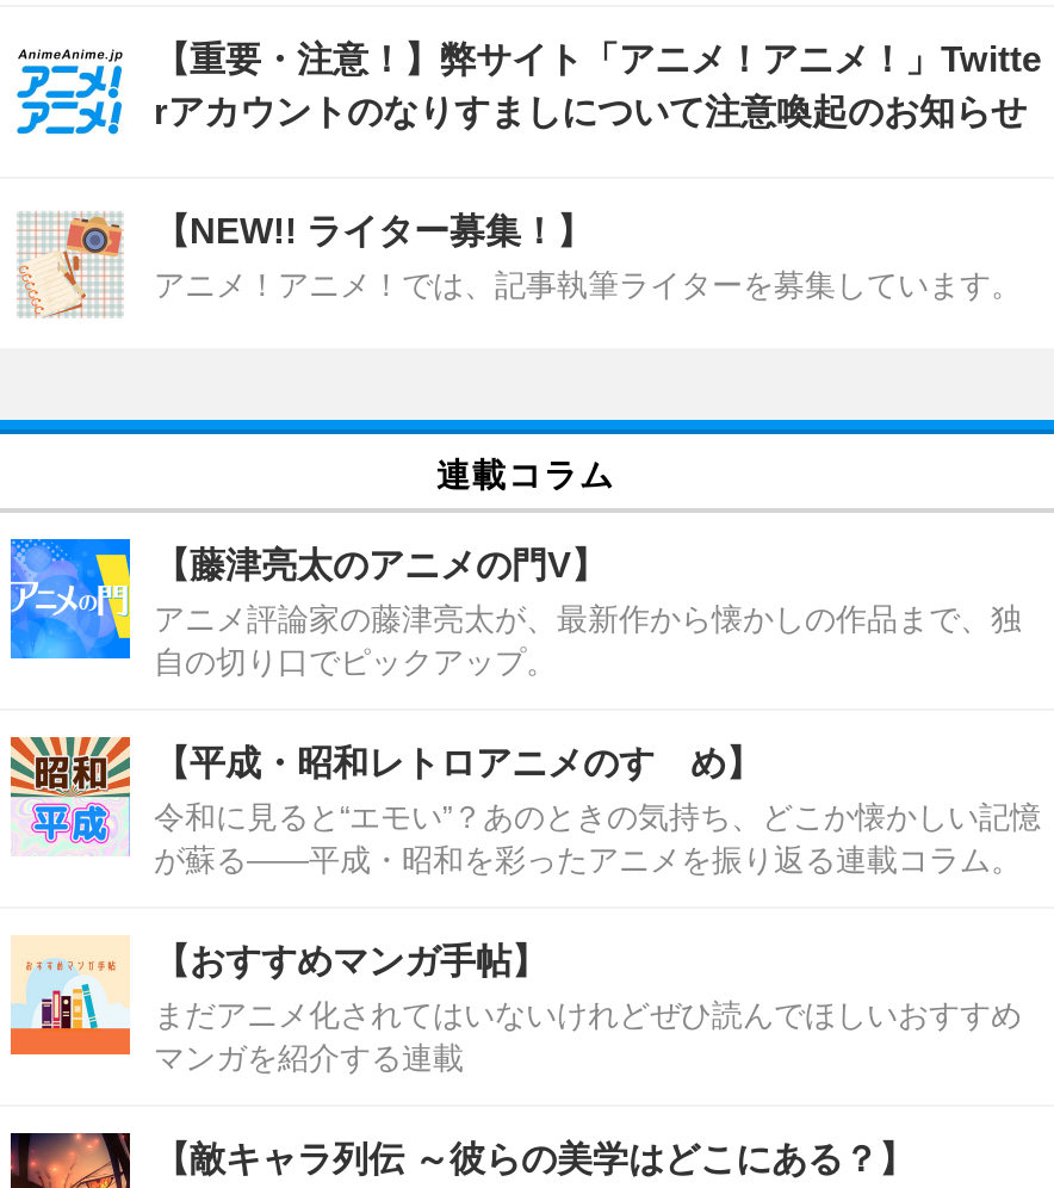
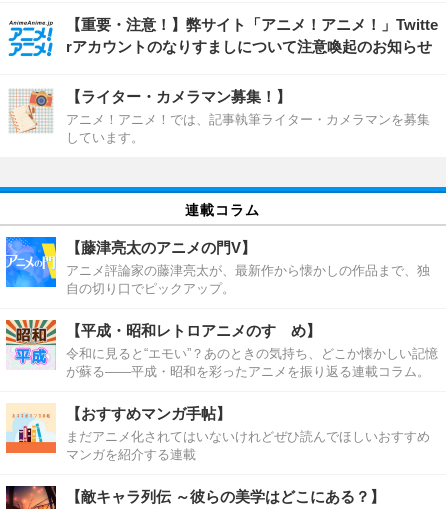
[154,210,1022,303] 【NEW!! ライター募集！】 | アニメ！アニメ！では、記事執筆ライターを募集しています。 -> [66,88,430,145] 【ライター・カメラマン募集！】 | アニメ！アニメ！では、記事執筆ライター・カメラマンを募集 | しています。

